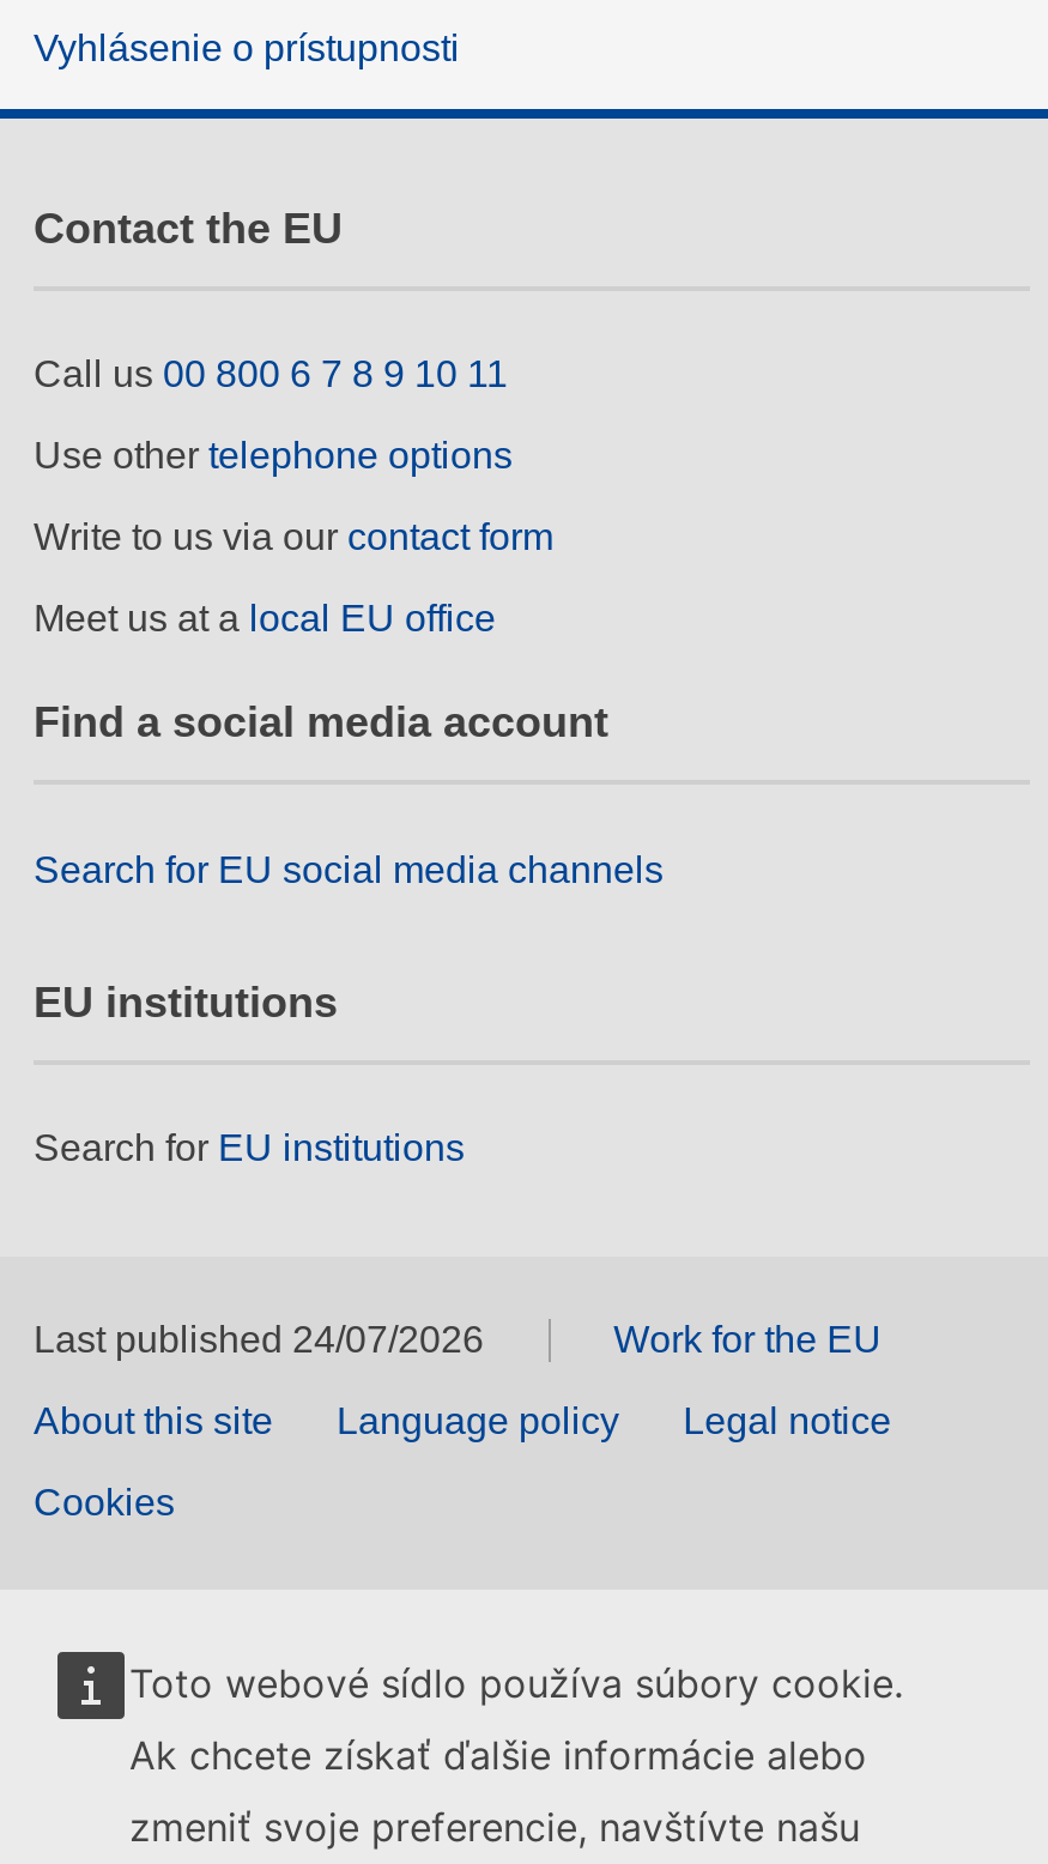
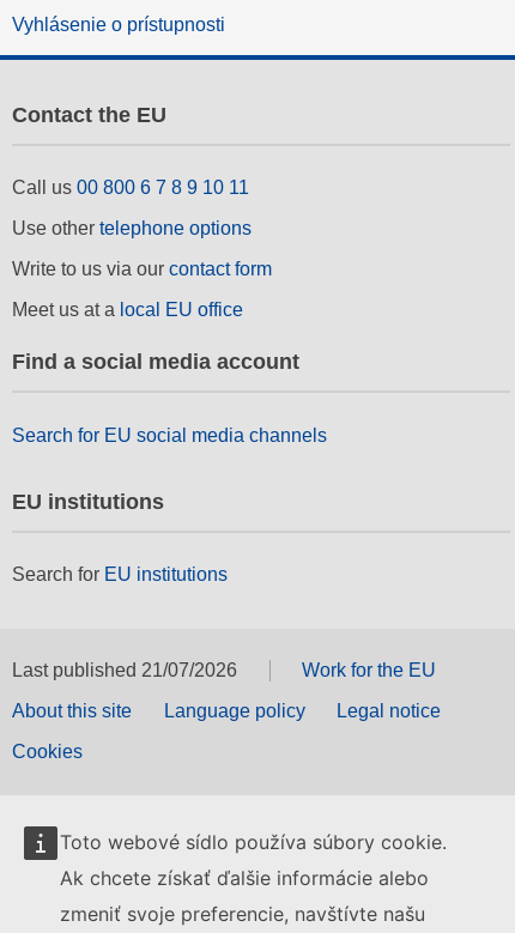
[34,1320,484,1361] Last published 24/07/2026 -> [12,661,237,681] Last published 21/07/2026

